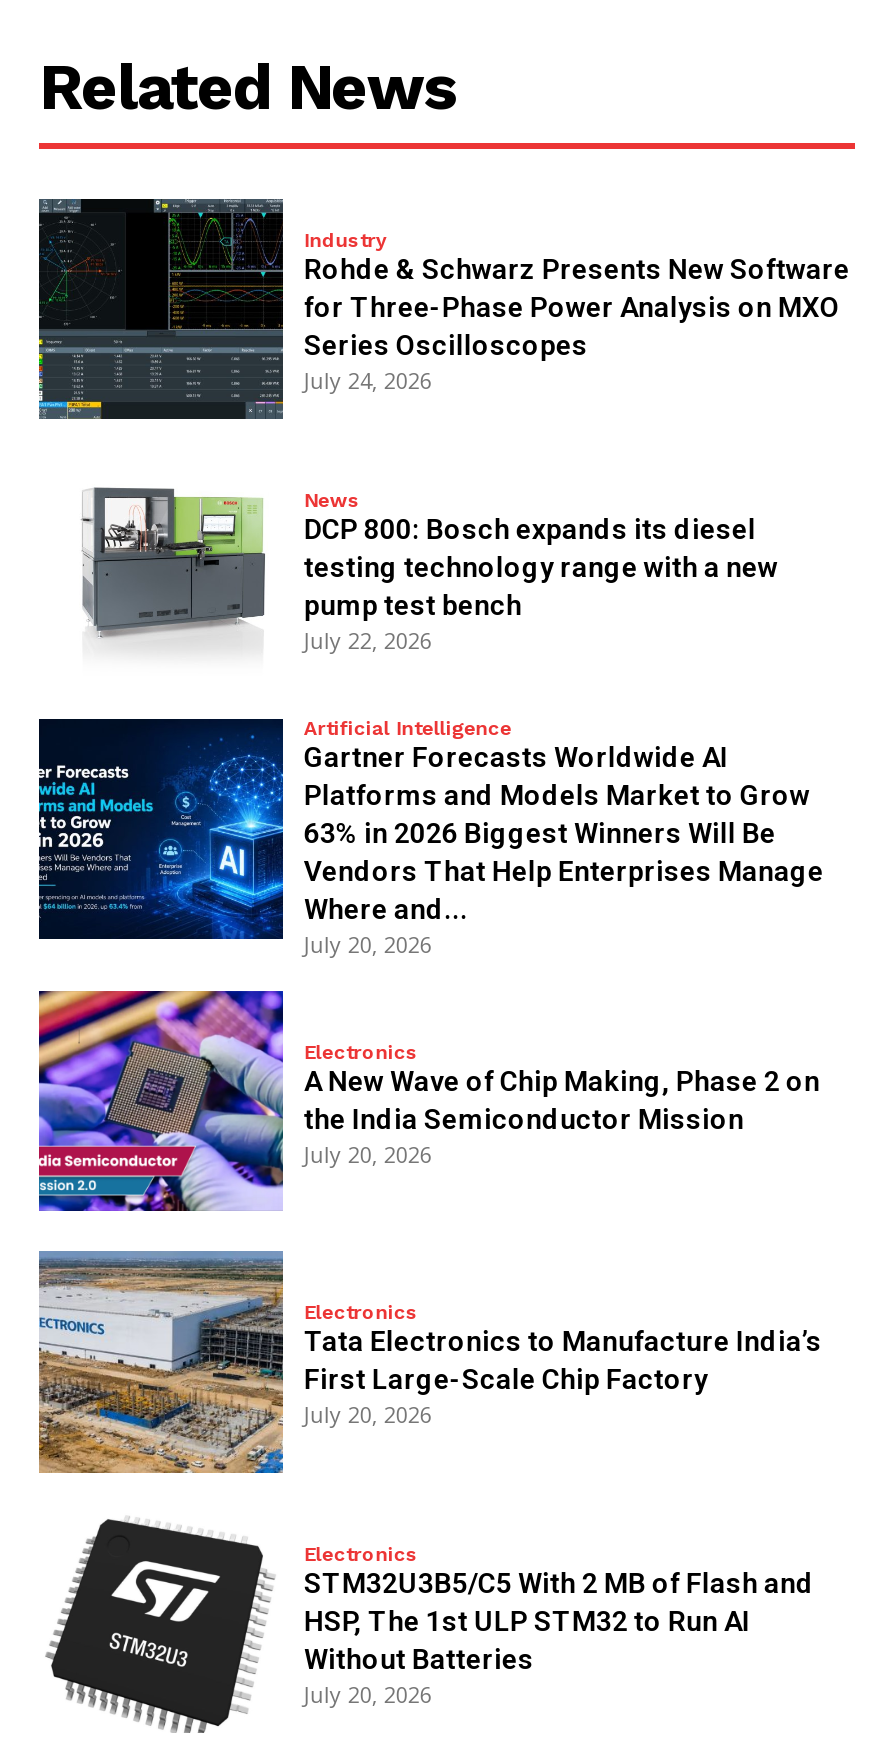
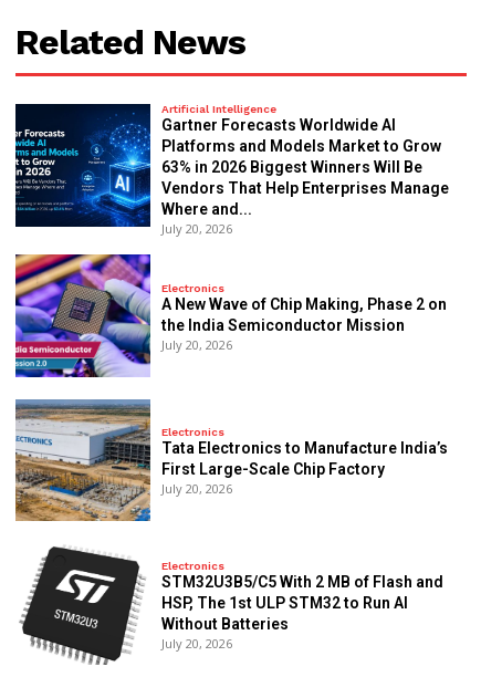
[37,198,850,422] [image] | Industry | Rohde & Schwarz Presents New Software | for Three-Phase Power Analysis on MXO | Series Oscilloscopes | July 24, 2026 -> none
[81,486,778,655] [image] | News | DCP 800: Bosch expands its diesel | testing technology range with a new | pump test bench | July 22, 2026 -> none

